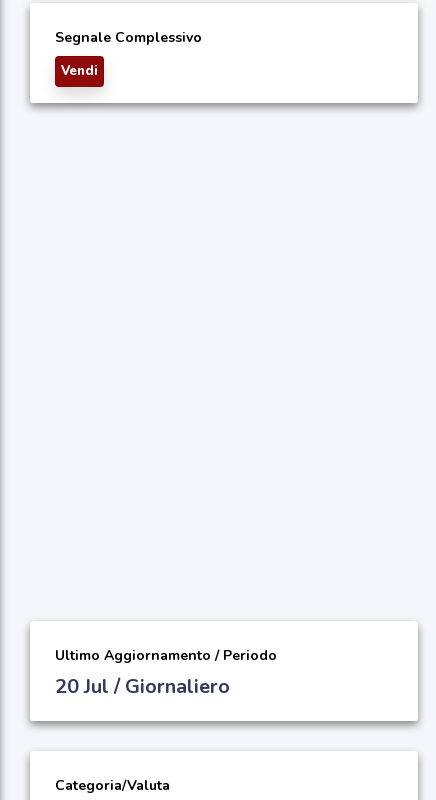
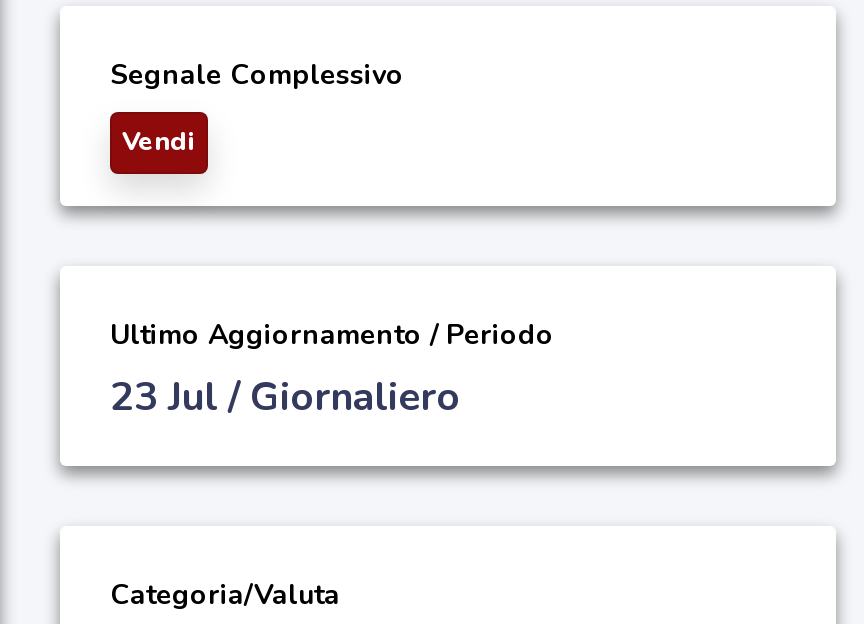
[55,673,230,700] 20 Jul / Giornaliero -> [110,371,460,425] 23 Jul / Giornaliero

